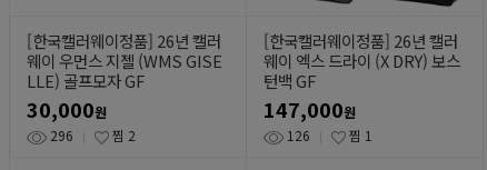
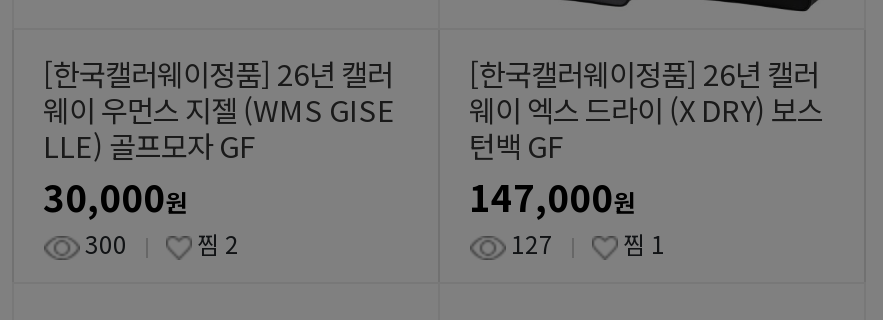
[49,126,135,145] 296 찜 2 -> [85,226,239,260] 300 찜 2
[286,126,372,145] 126 찜 1 -> [511,226,665,260] 127 찜 1

